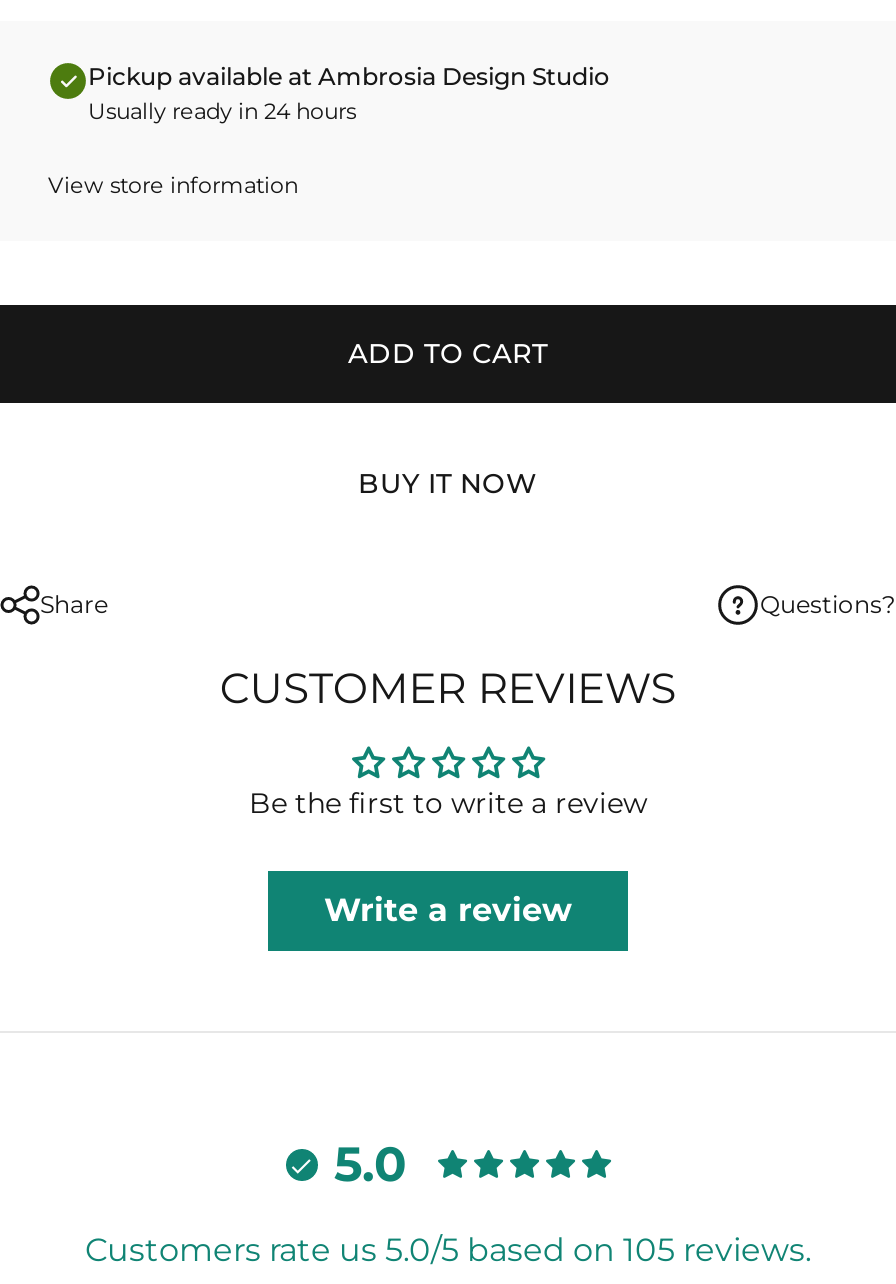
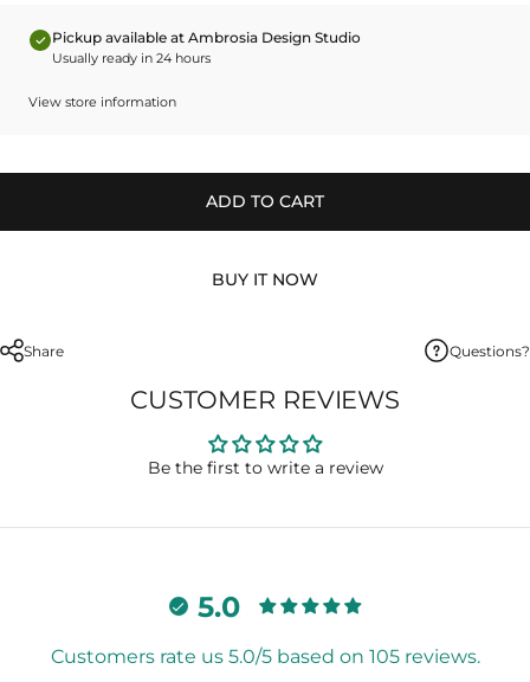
[324,891,572,929] Write a review -> none

